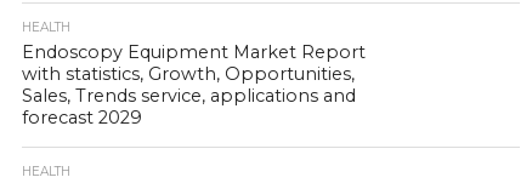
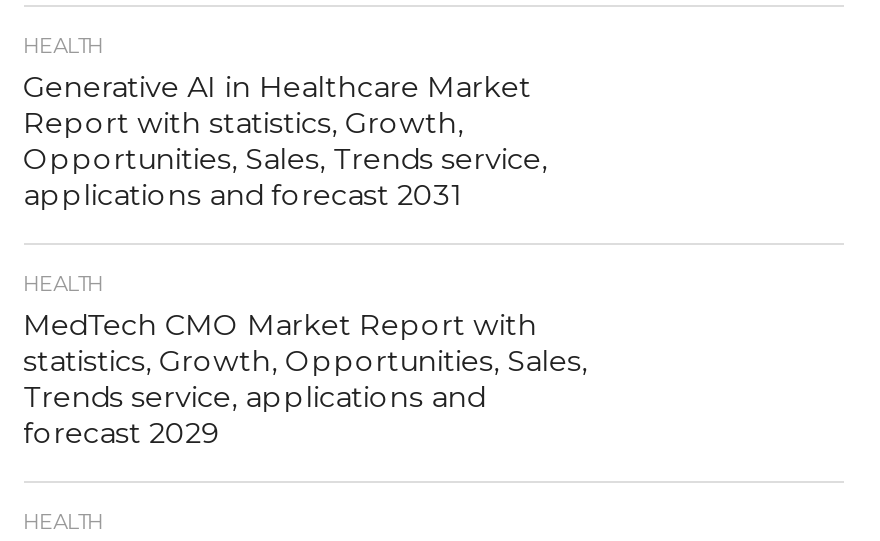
[21,41,365,107] Endoscopy Equipment Market Report | with statistics, Growth, Opportunities, | Sales, Trends service, applications and -> [23,69,587,415] Generative AI in Healthcare Market | Report with statistics, Growth, | Opportunities, Sales, Trends service, | applications and forecast 2031 | HEALTH | MedTech CMO Market Report with | statistics, Growth, Opportunities, Sales, | Trends service, applications and

